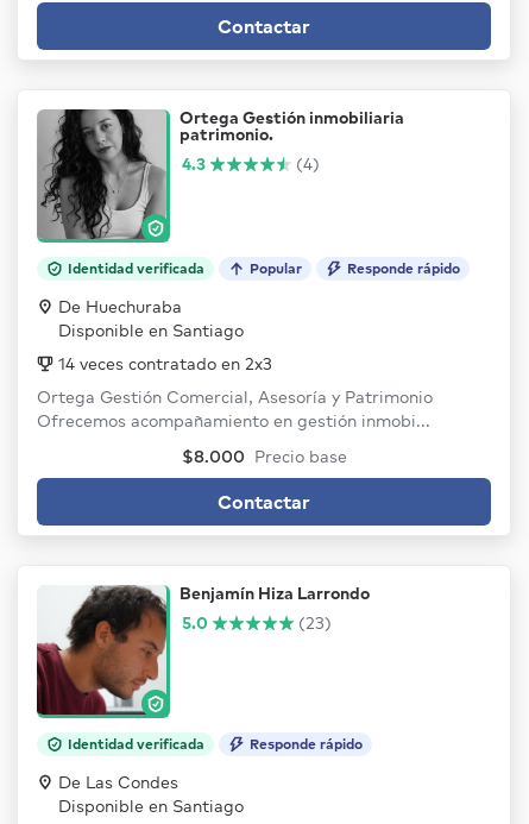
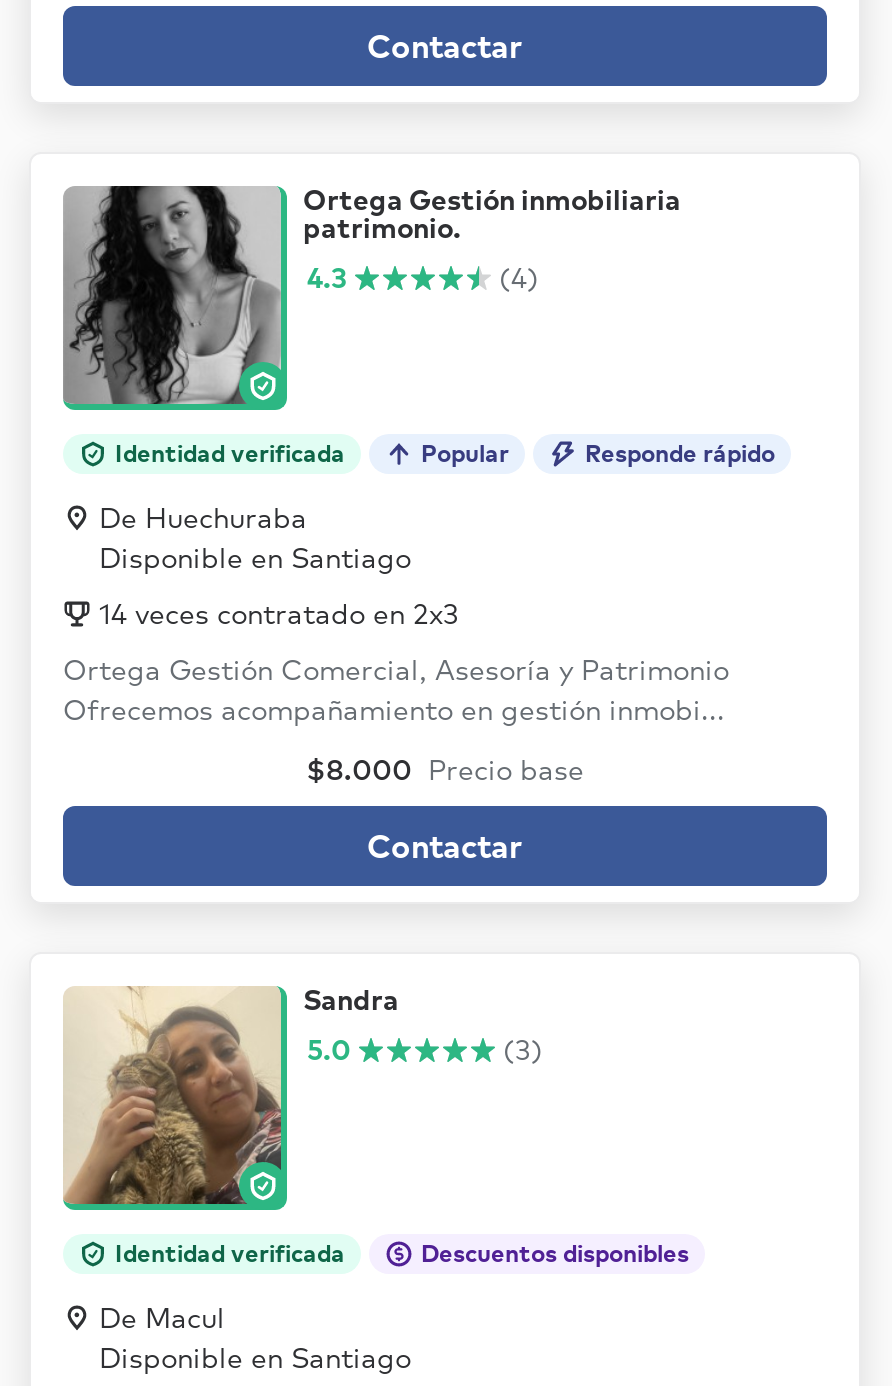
[36,583,370,716] [image] | Benjamín Hiza Larrondo -> [63,982,399,1204] [image] | Sandra
[298,612,332,634] (23) -> [503,1032,543,1068] (3)
[250,735,363,753] Responde rápido -> [421,1238,689,1268] Descuentos disponibles
[58,772,178,793] De Las Condes -> [99,1300,225,1336] De Macul

